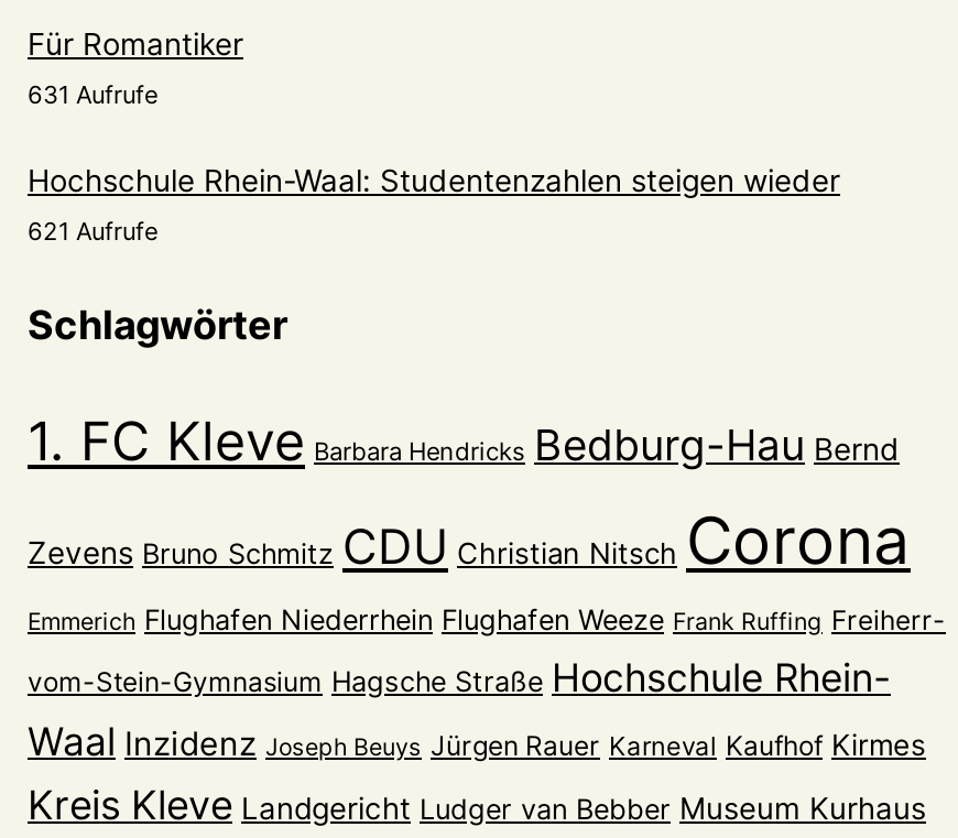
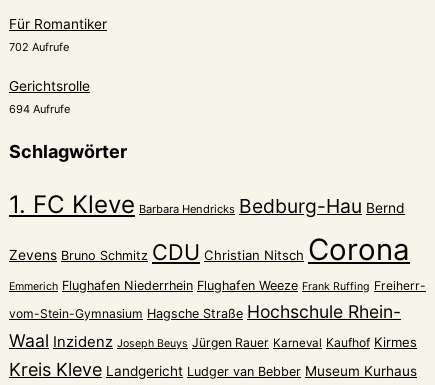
[28,79,157,109] 631 Aufrufe -> [9,40,69,54] 702 Aufrufe
[28,162,840,198] Hochschule Rhein-Waal: Studentenzahlen steigen wieder -> [9,78,90,94] Gerichtsrolle
[28,215,157,246] 621 Aufrufe -> [9,102,70,116] 694 Aufrufe

